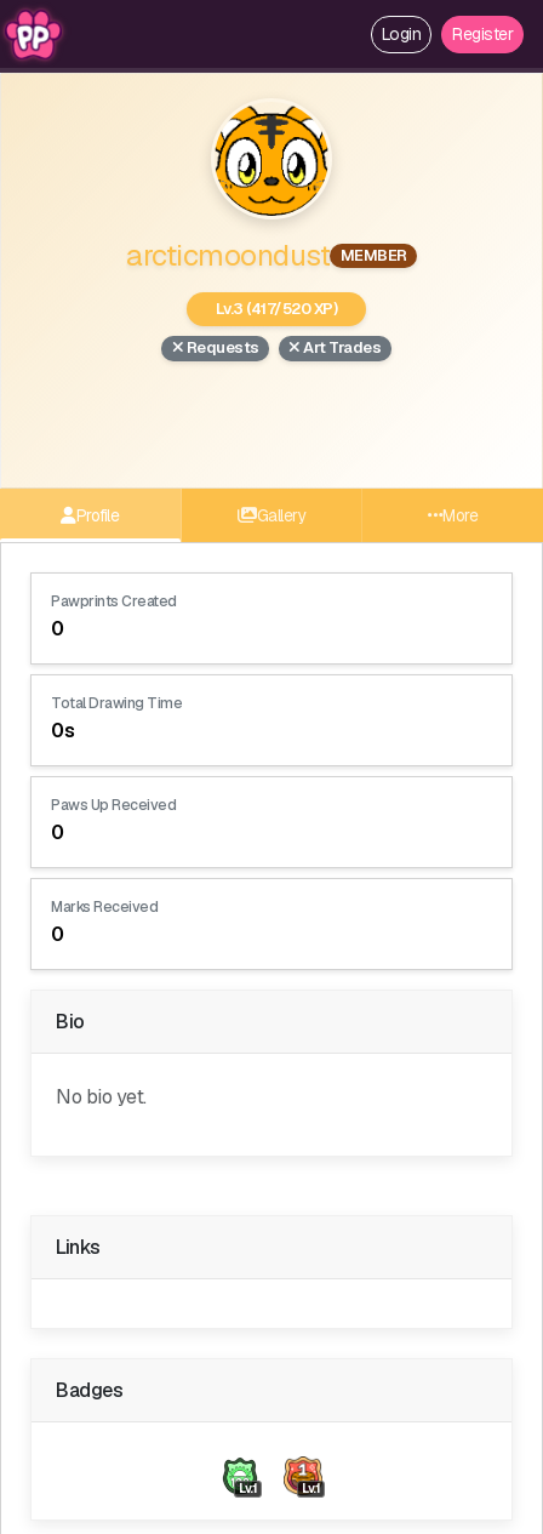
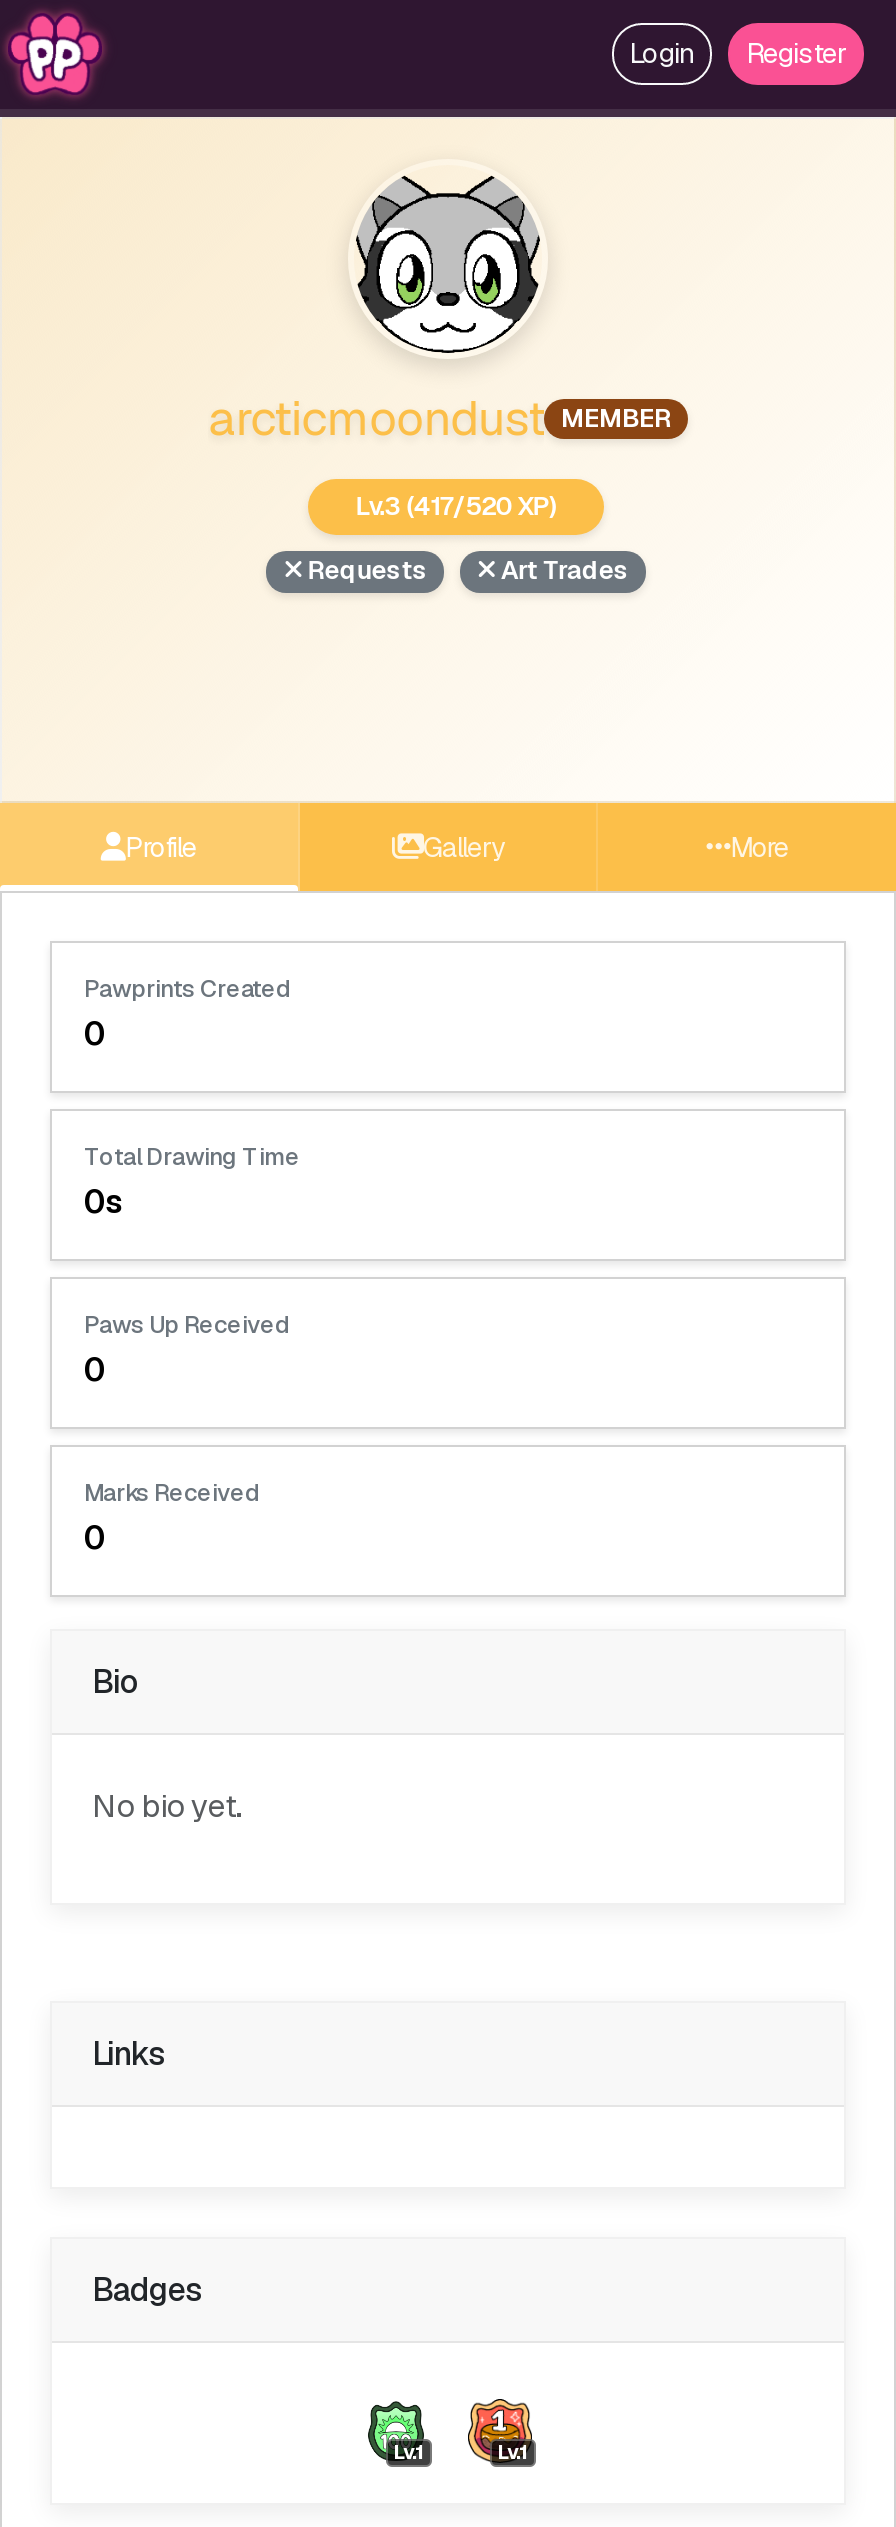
[215,106,328,216] [image] -> [354,173,542,353] [image]

